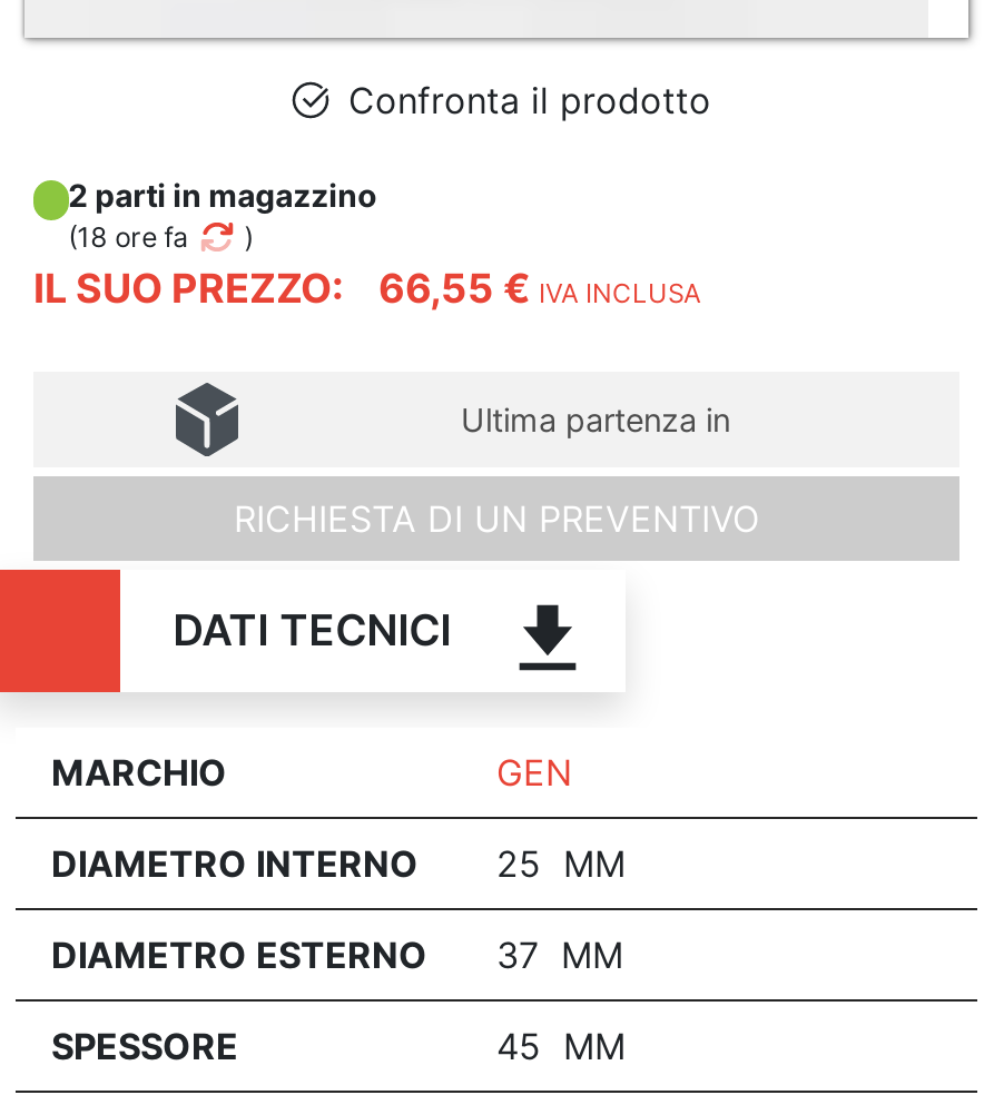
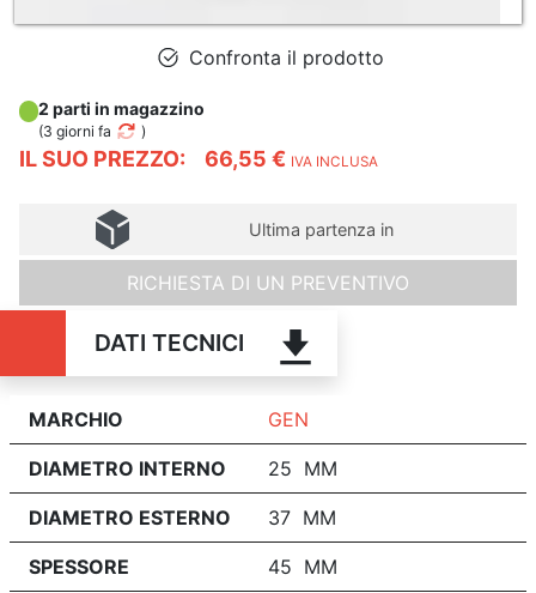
[68,220,188,254] (18 ore fa -> [38,122,111,140] (3 giorni fa

